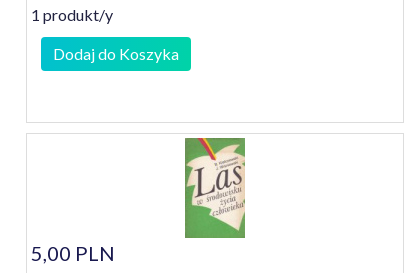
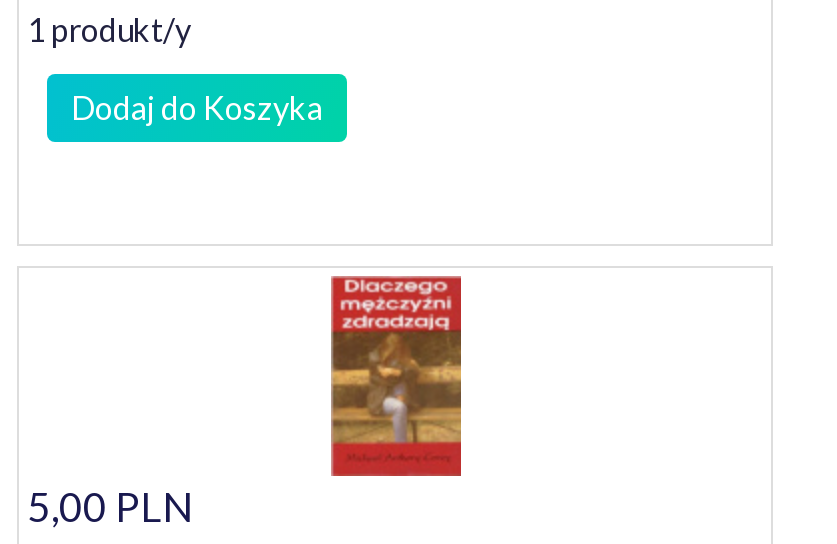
[183,137,248,239] [image] -> [329,274,463,478] [image]

